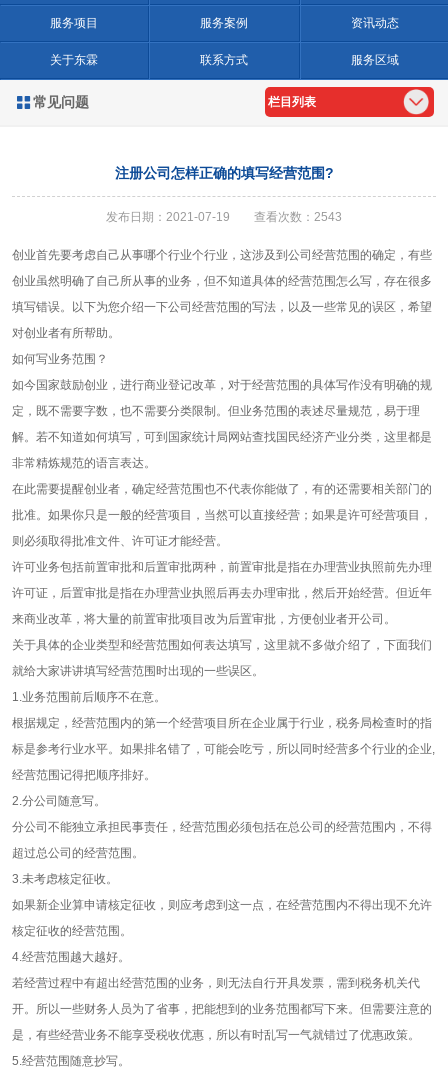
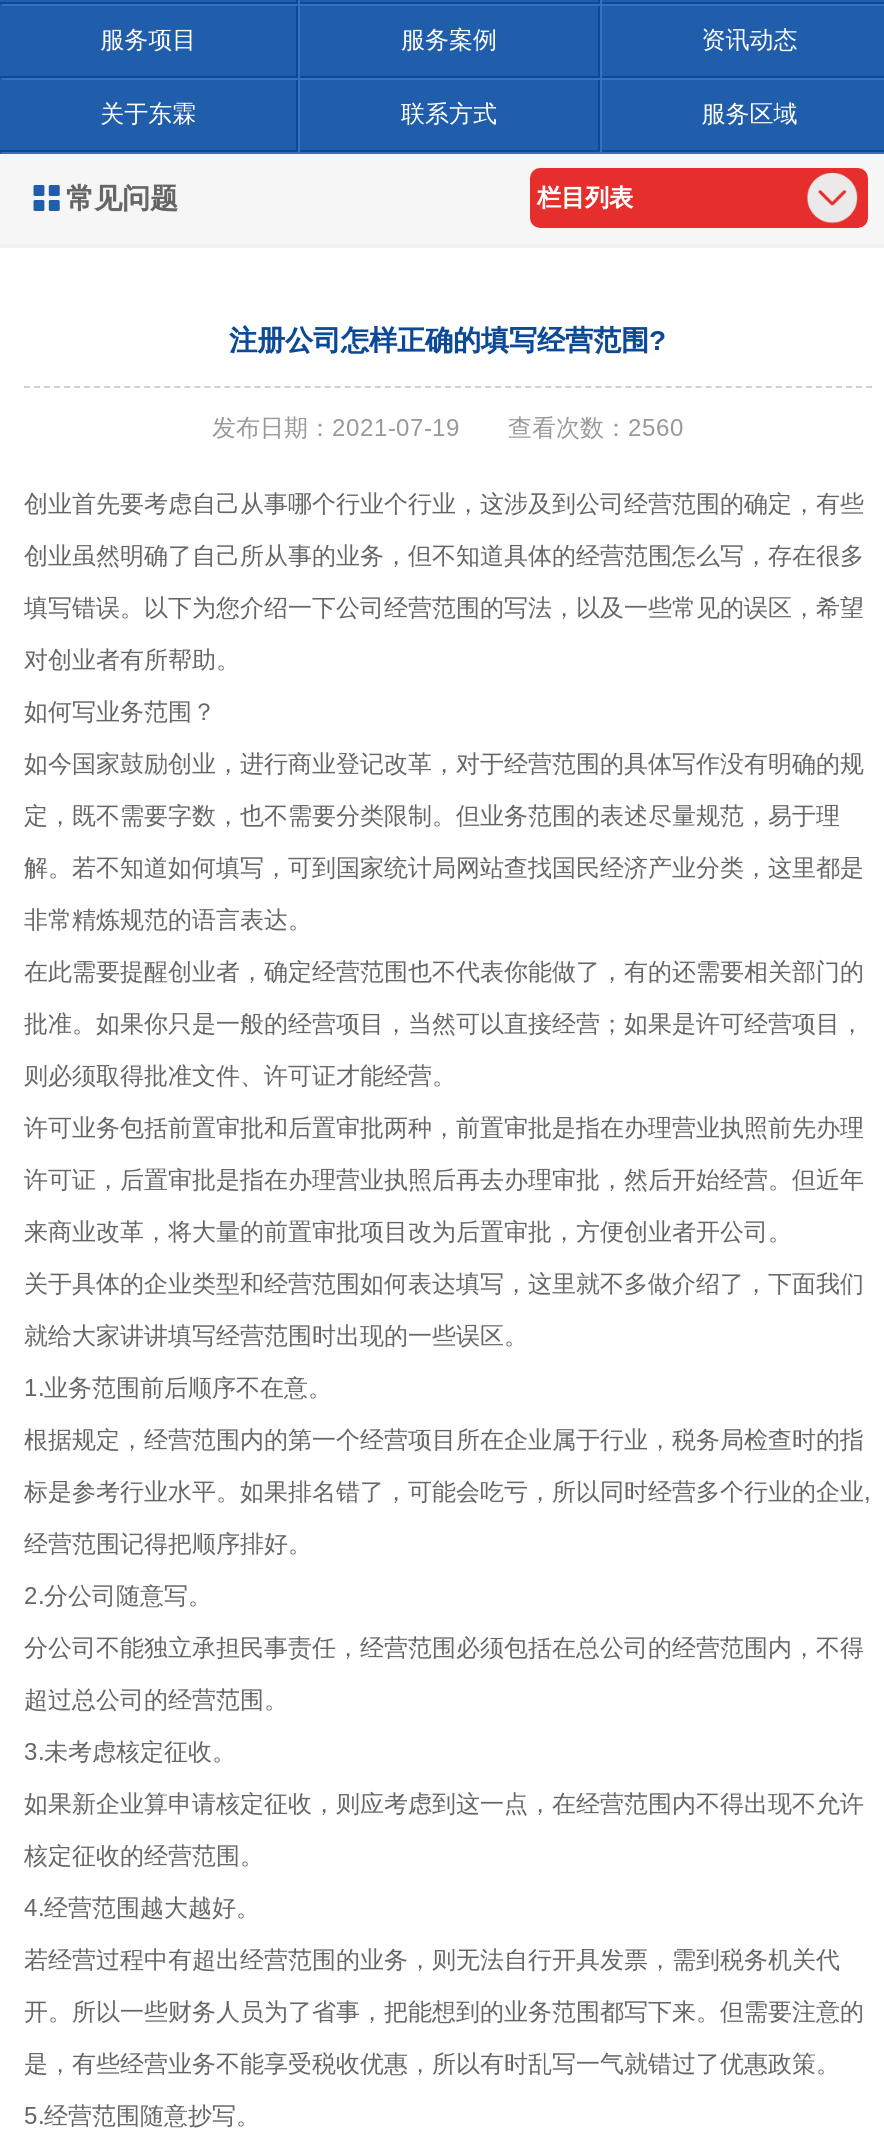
[106,210,342,224] 发布日期：2021-07-19 查看次数：2543 -> [212,415,684,443] 发布日期：2021-07-19 查看次数：2560

